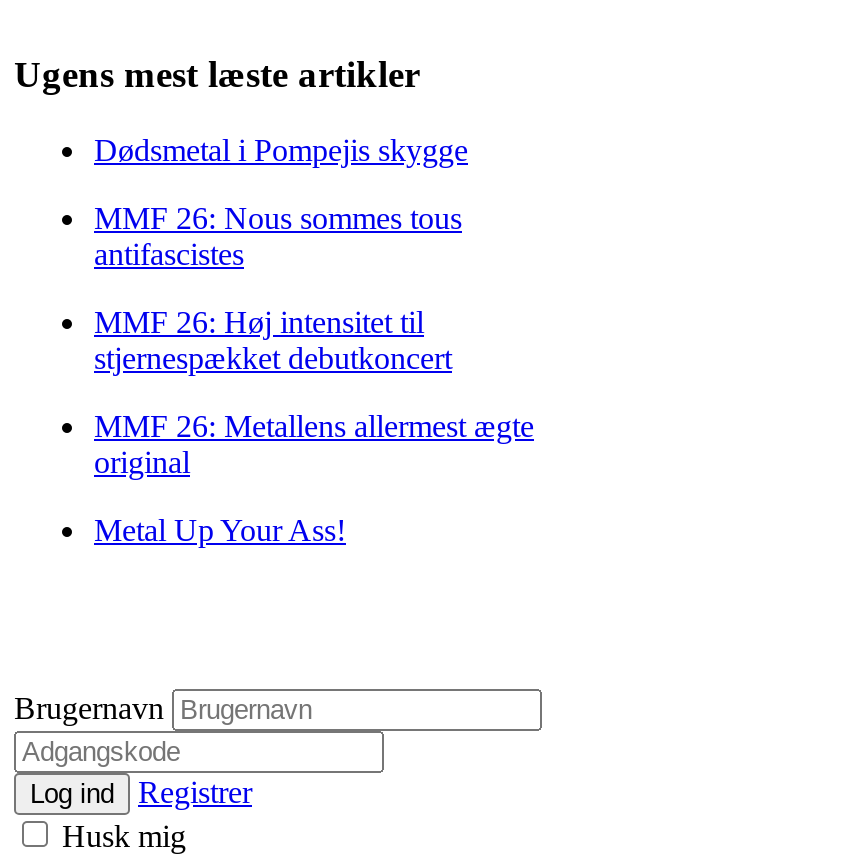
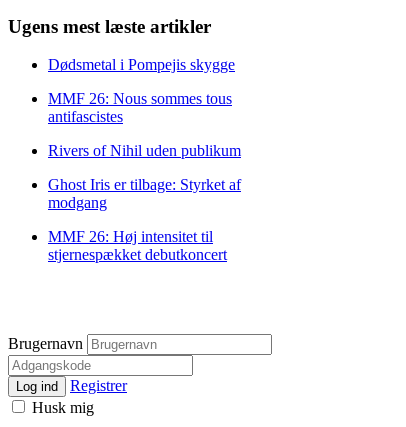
none -> [48,142,241,211] Rivers of Nihil uden publikum | Ghost Iris er tilbage: Styrket af | modgang
moved [94,306,452,376] -> [48,228,227,263]: MMF 26: Høj intensitet til | stjernespækket debutkoncert
[94,410,534,548] MMF 26: Metallens allermest ægte | original | Metal Up Your Ass! -> none

